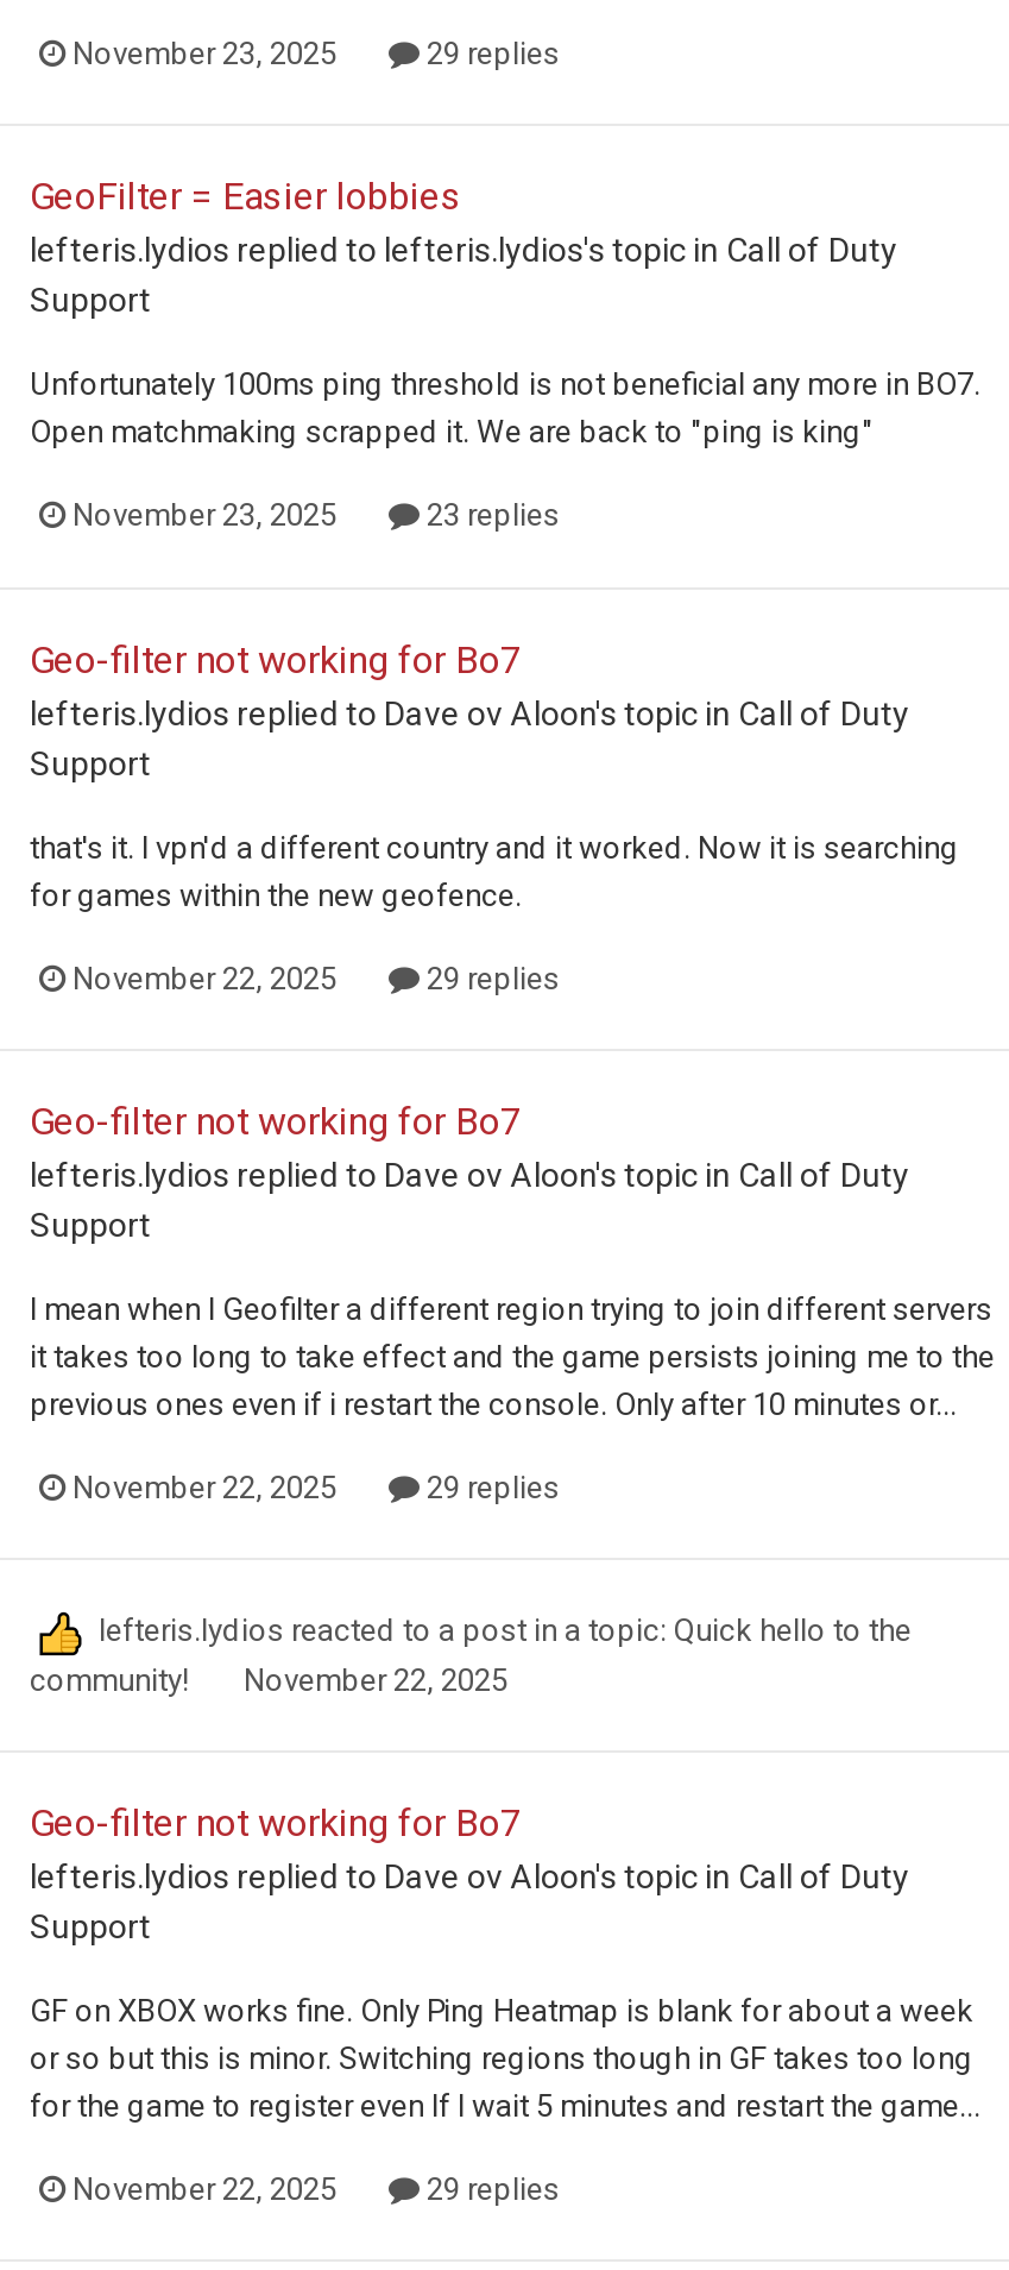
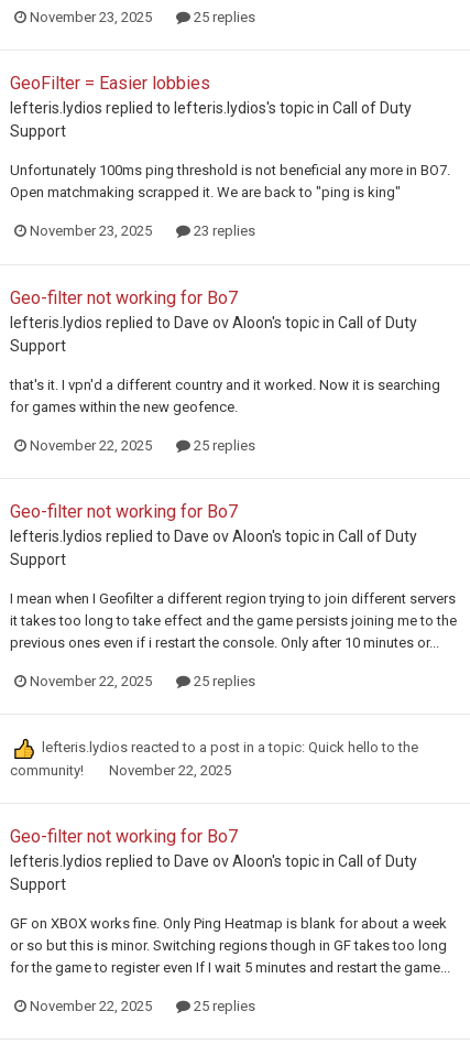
[420,36,560,72] 29 replies -> [190,9,255,26] 25 replies
[420,960,560,996] 29 replies -> [190,437,255,453] 25 replies
[420,1469,560,1505] 29 replies -> [190,673,255,689] 25 replies
[420,2170,560,2206] 29 replies -> [190,997,255,1014] 25 replies

